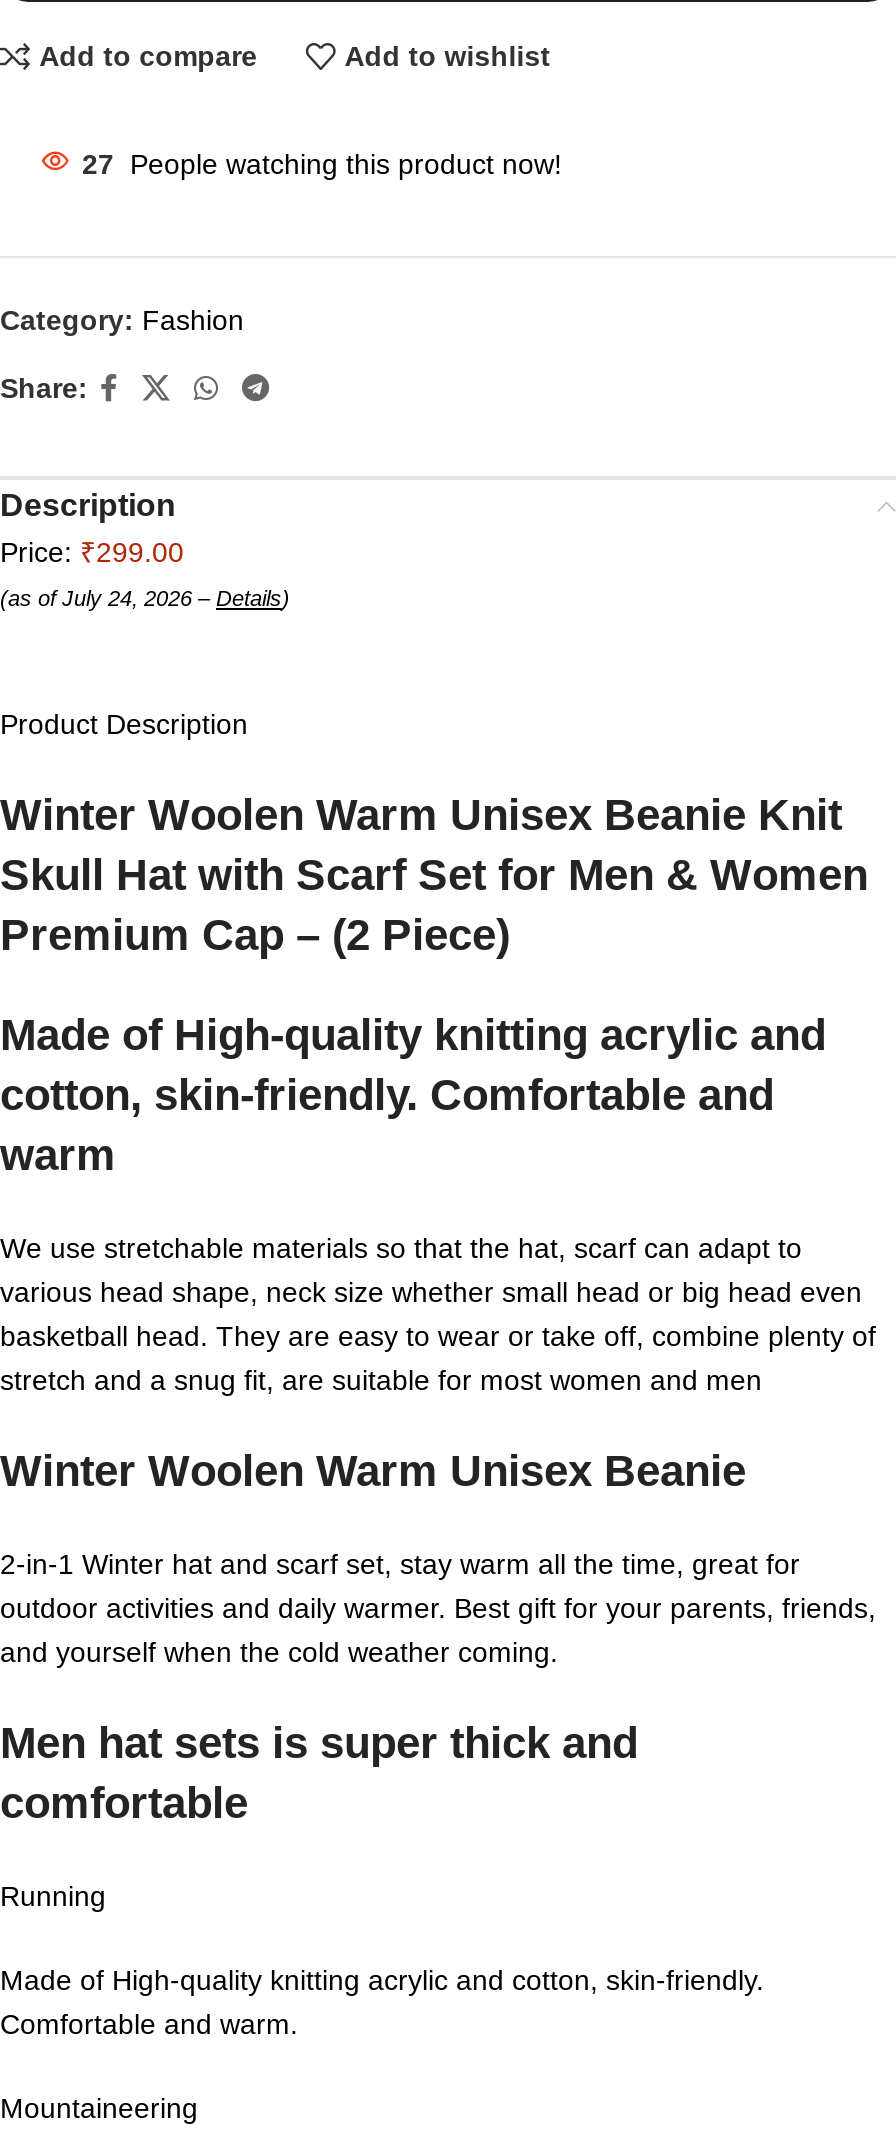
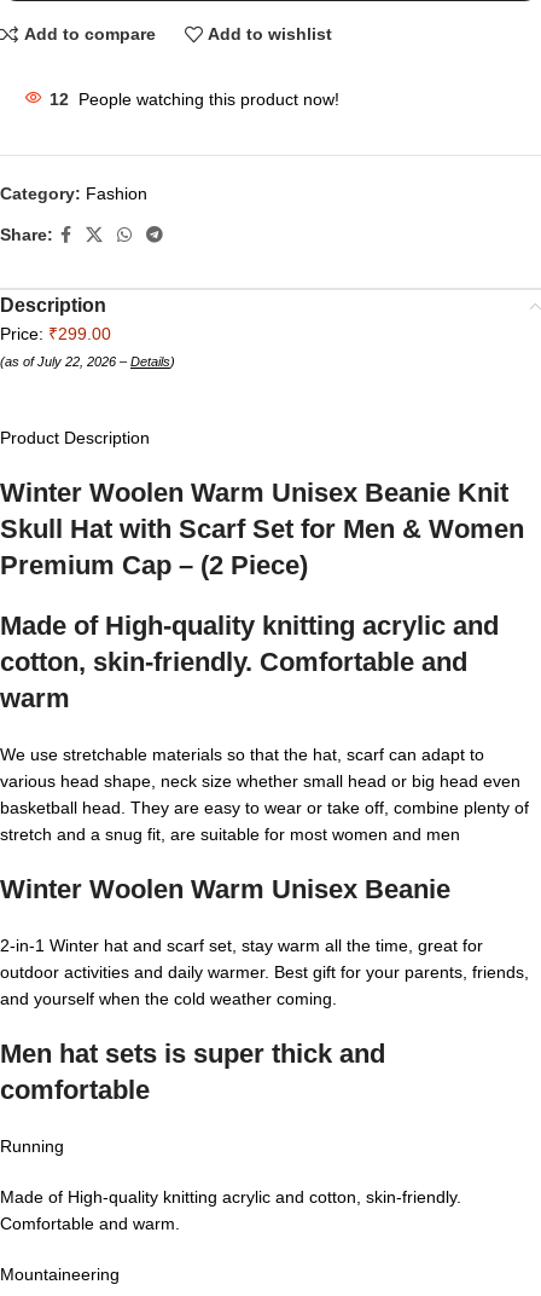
[82,147,562,179] 27 People watching this product now! -> [50,89,339,108] 12 People watching this product now!
[0,585,290,609] (as of July 24, 2026 – Details) -> [0,354,175,368] (as of July 22, 2026 – Details)

